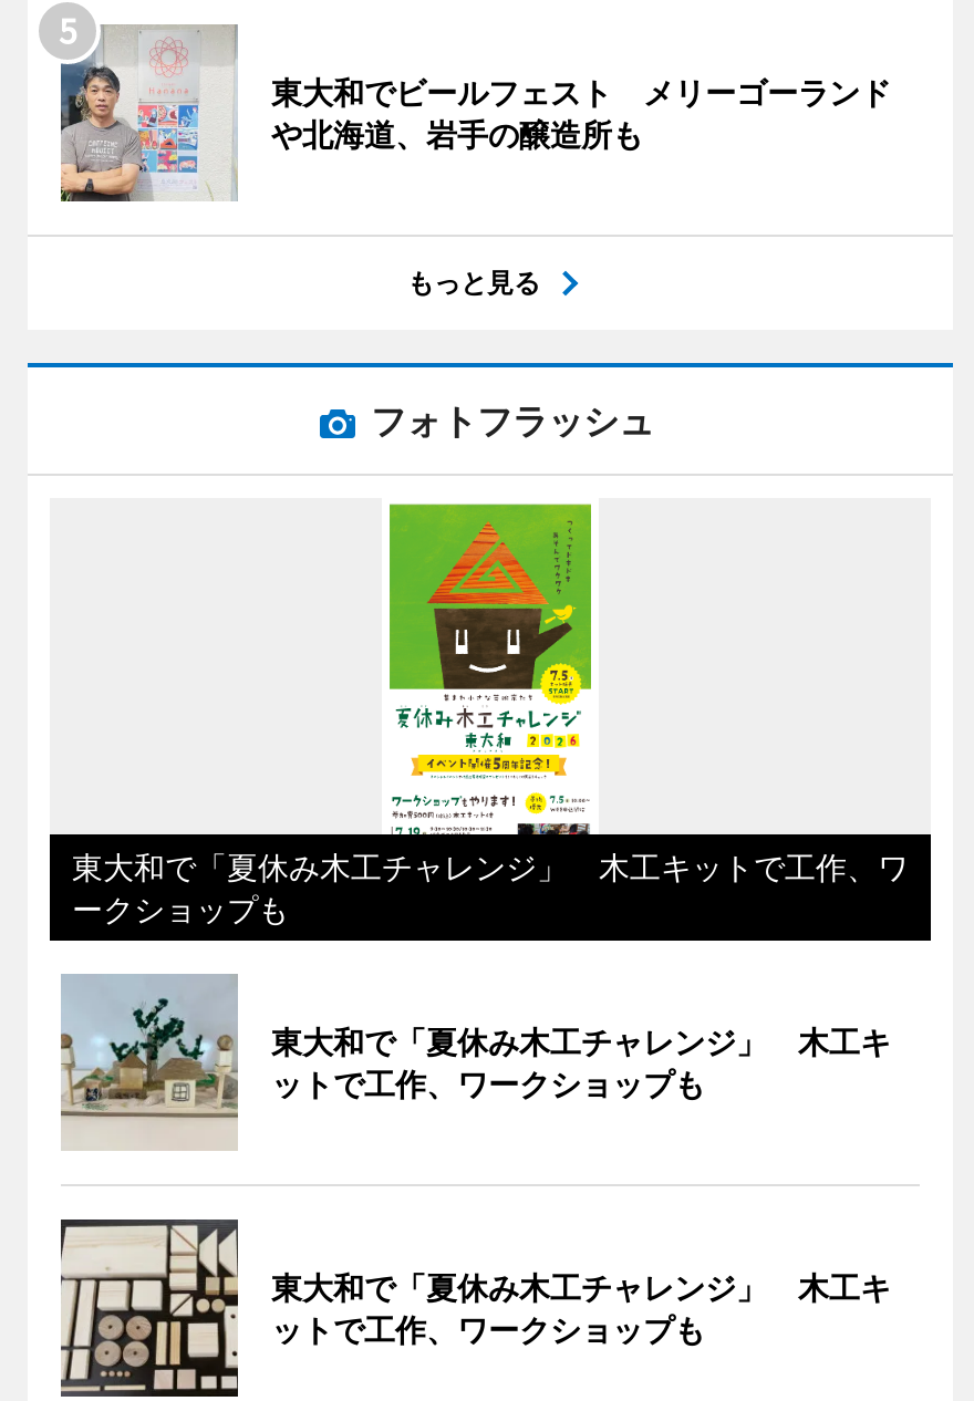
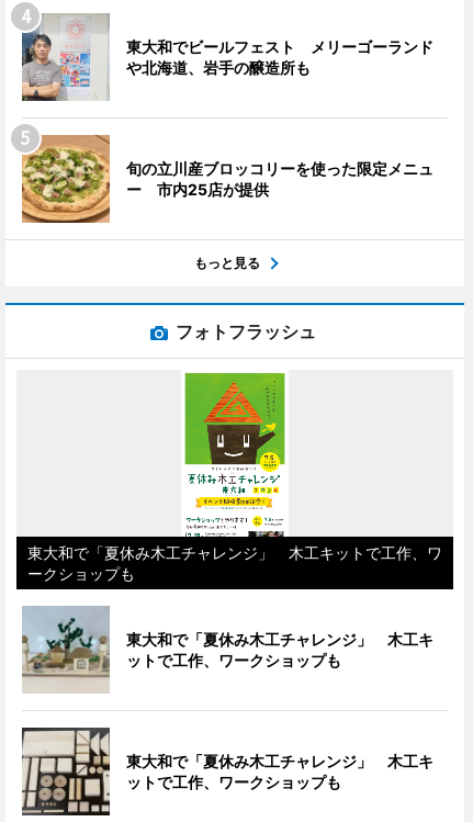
none -> [21,135,433,224] [image] | 旬の立川産ブロッコリーを使った限定メニュ | ー 市内25店が提供

